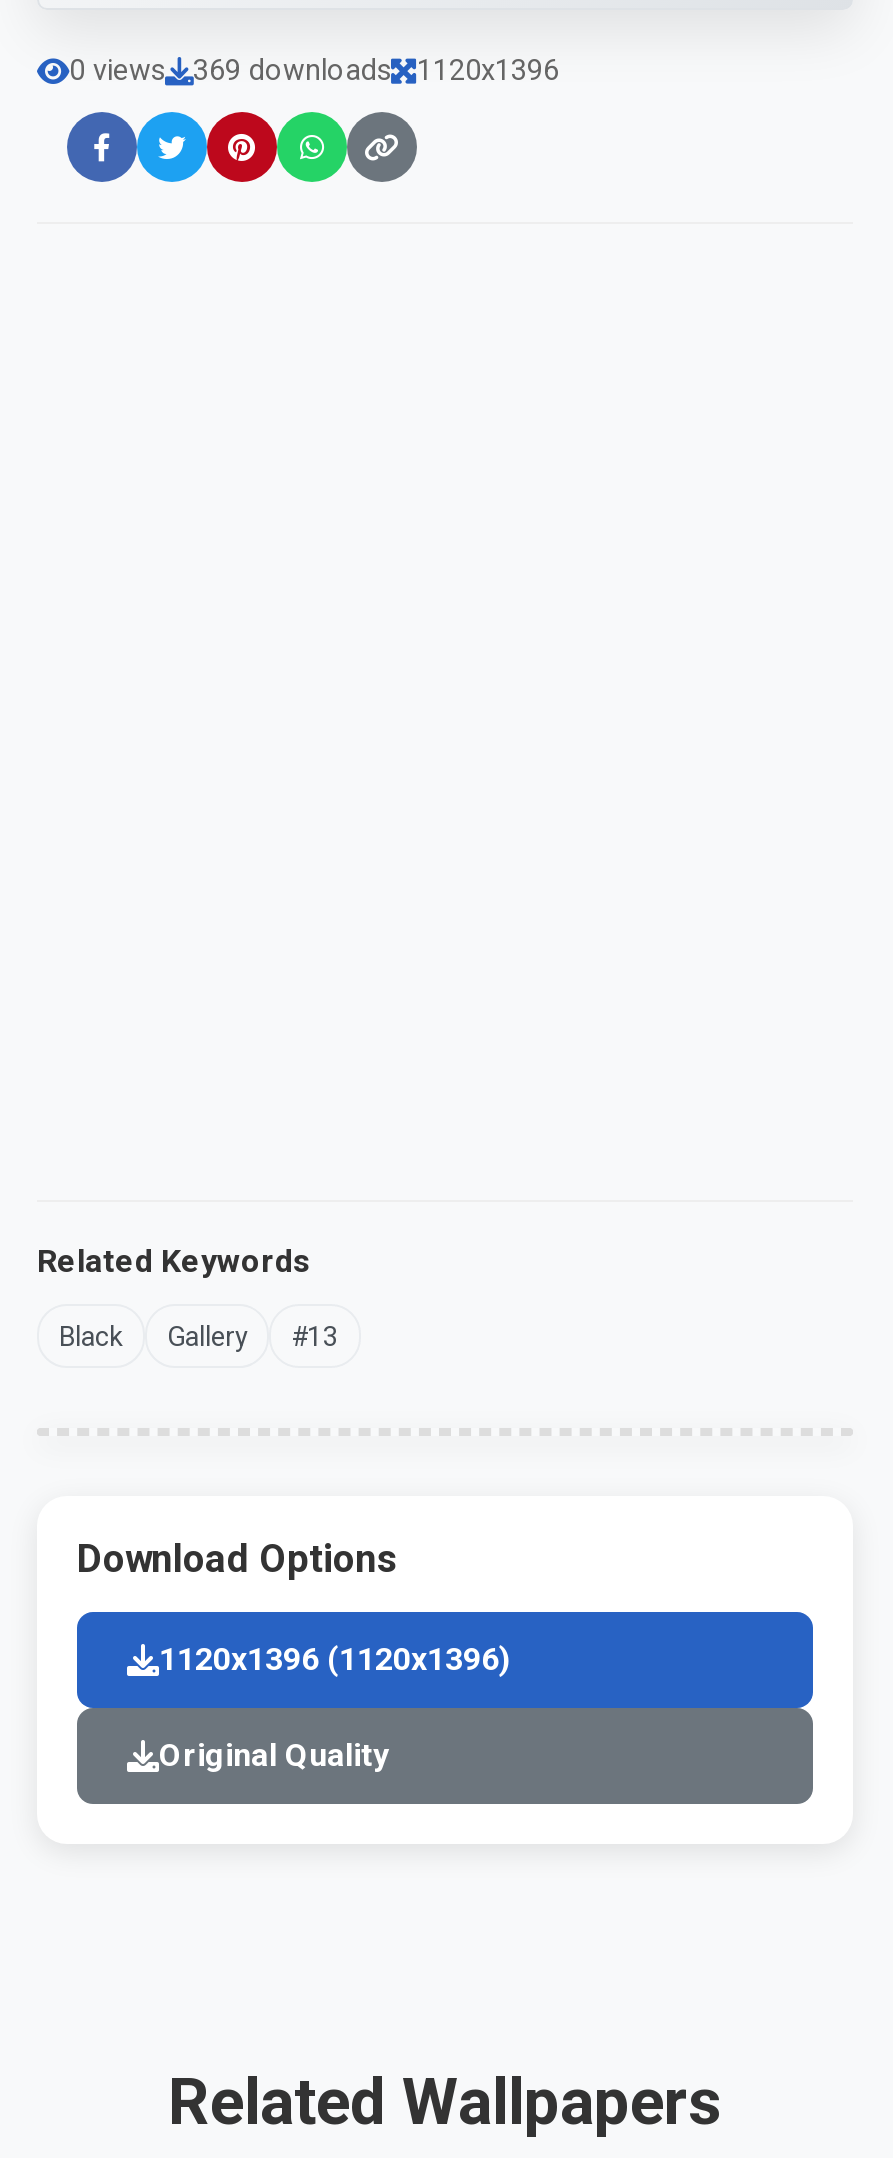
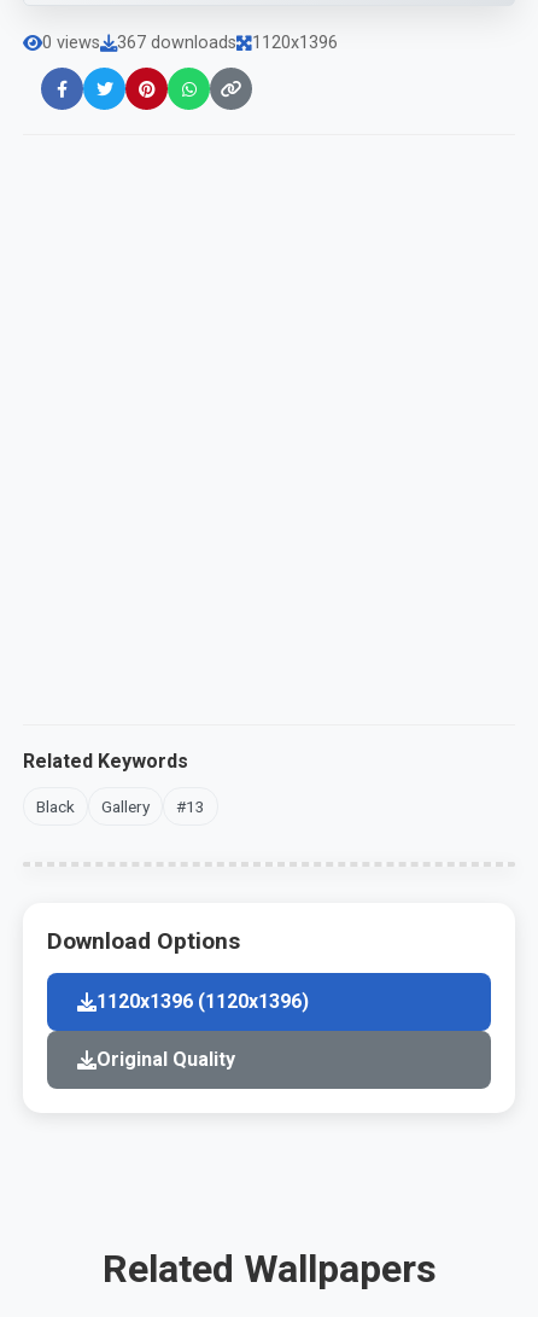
[69,54,559,88] 0 views 369 downloads 1120x1396 -> [42,33,338,53] 0 views 367 downloads 1120x1396

